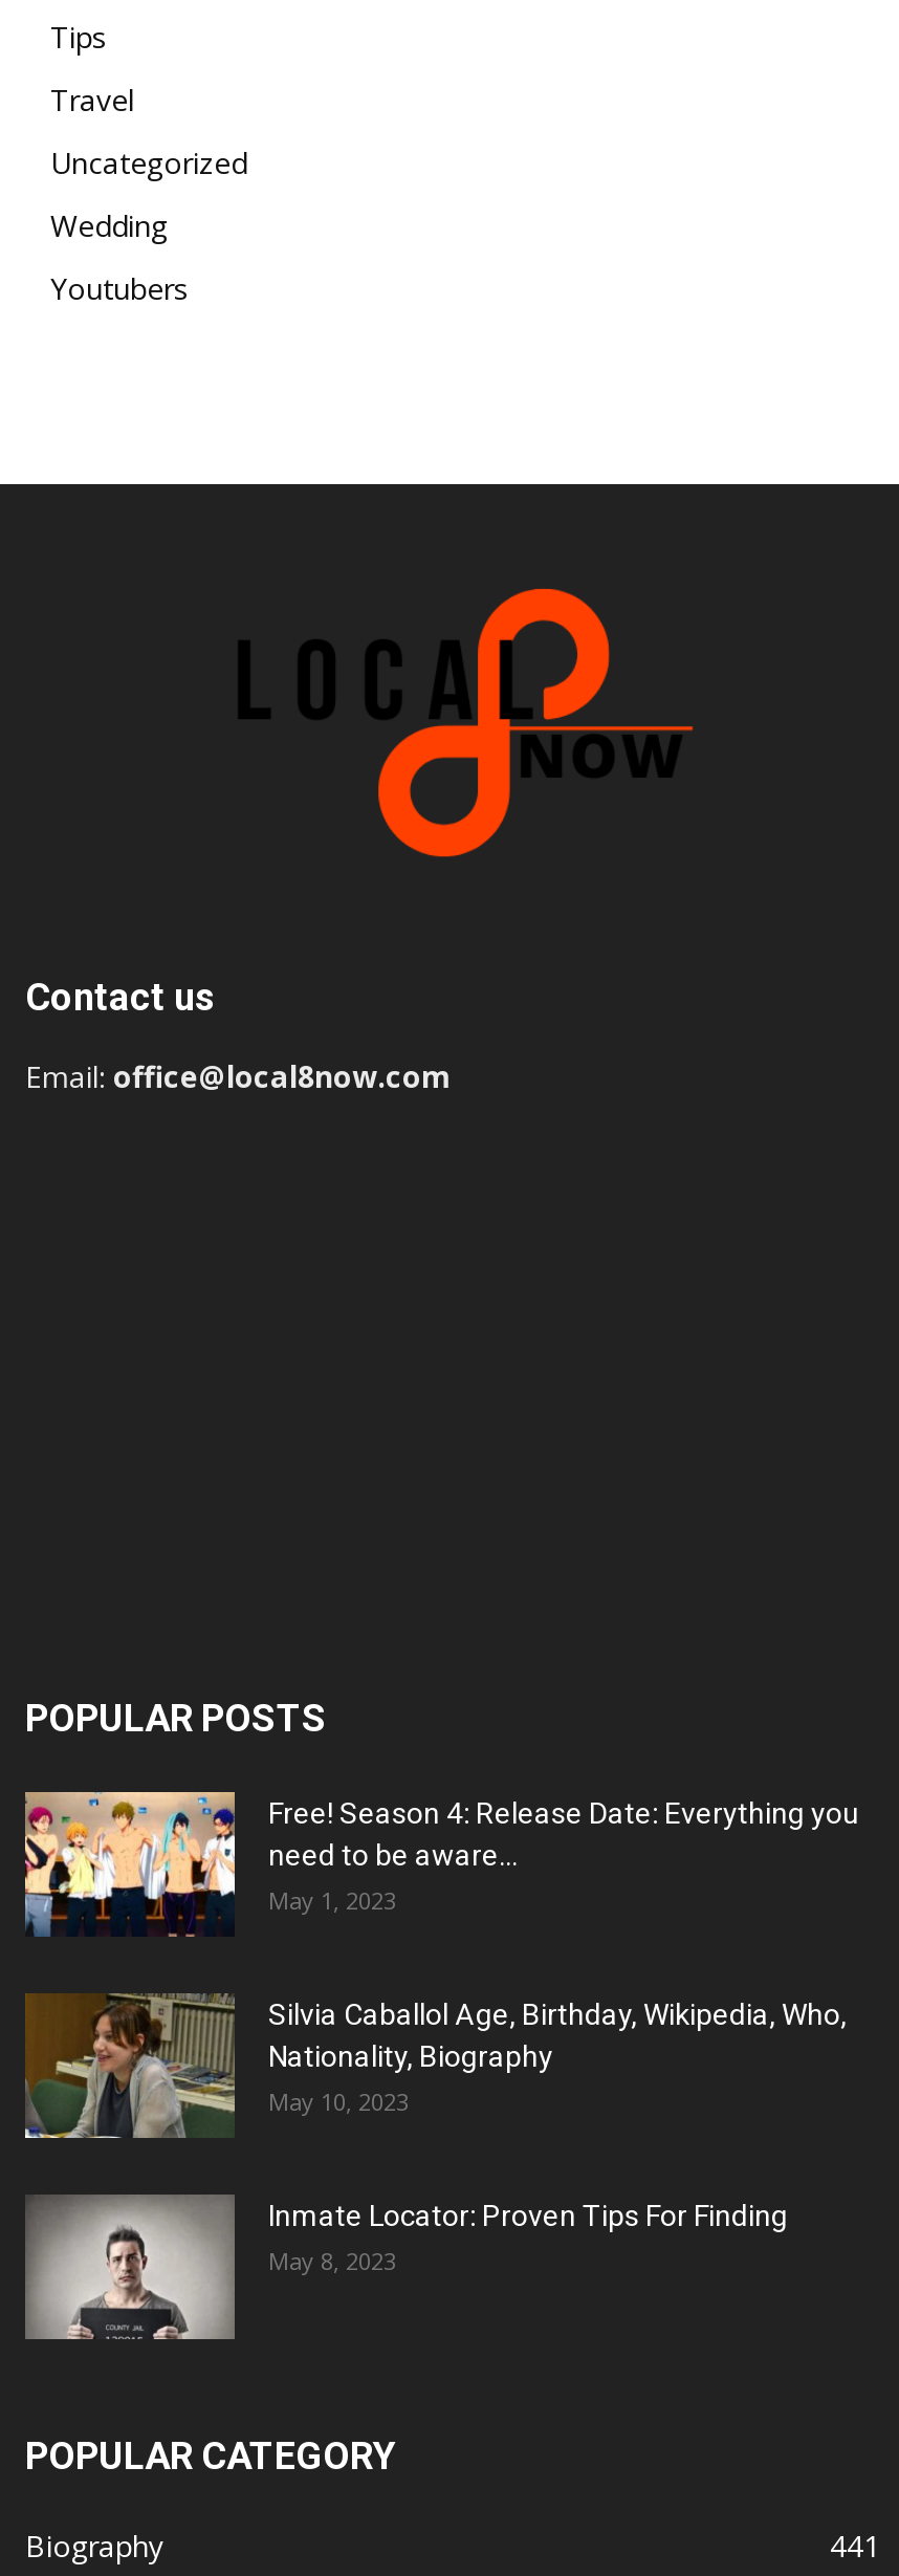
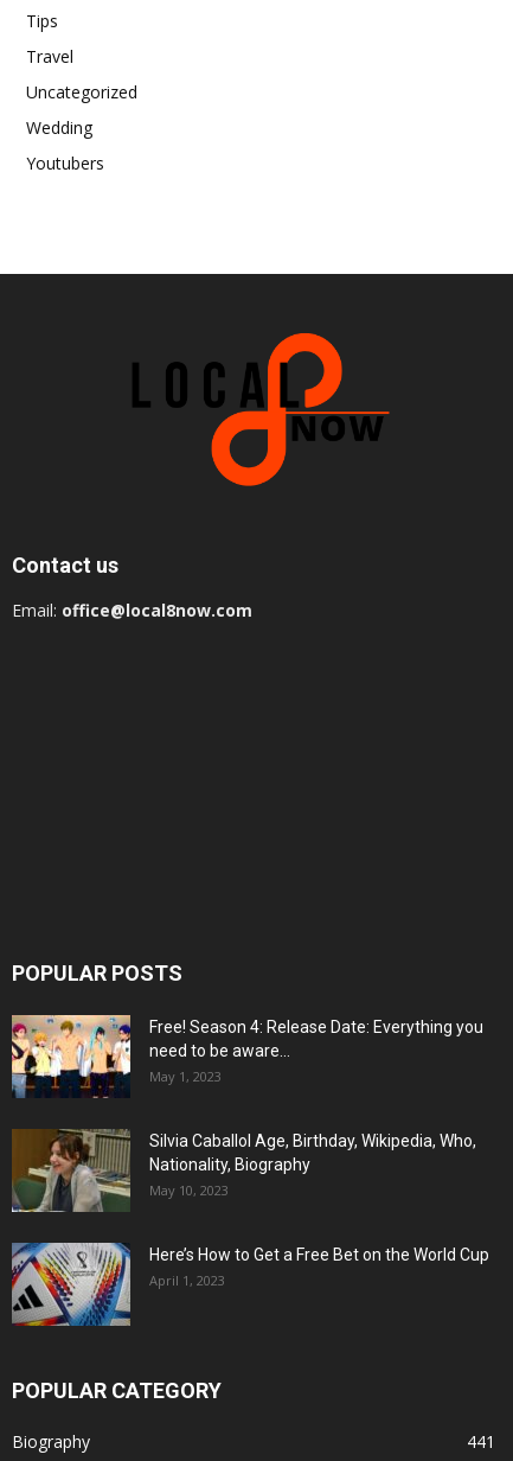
[25,2193,788,2342] [image] | Inmate Locator: Proven Tips For Finding | May 8, 2023 -> [12,1243,489,1327] [image] | Here’s How to Get a Free Bet on the World Cup | April 1, 2023

